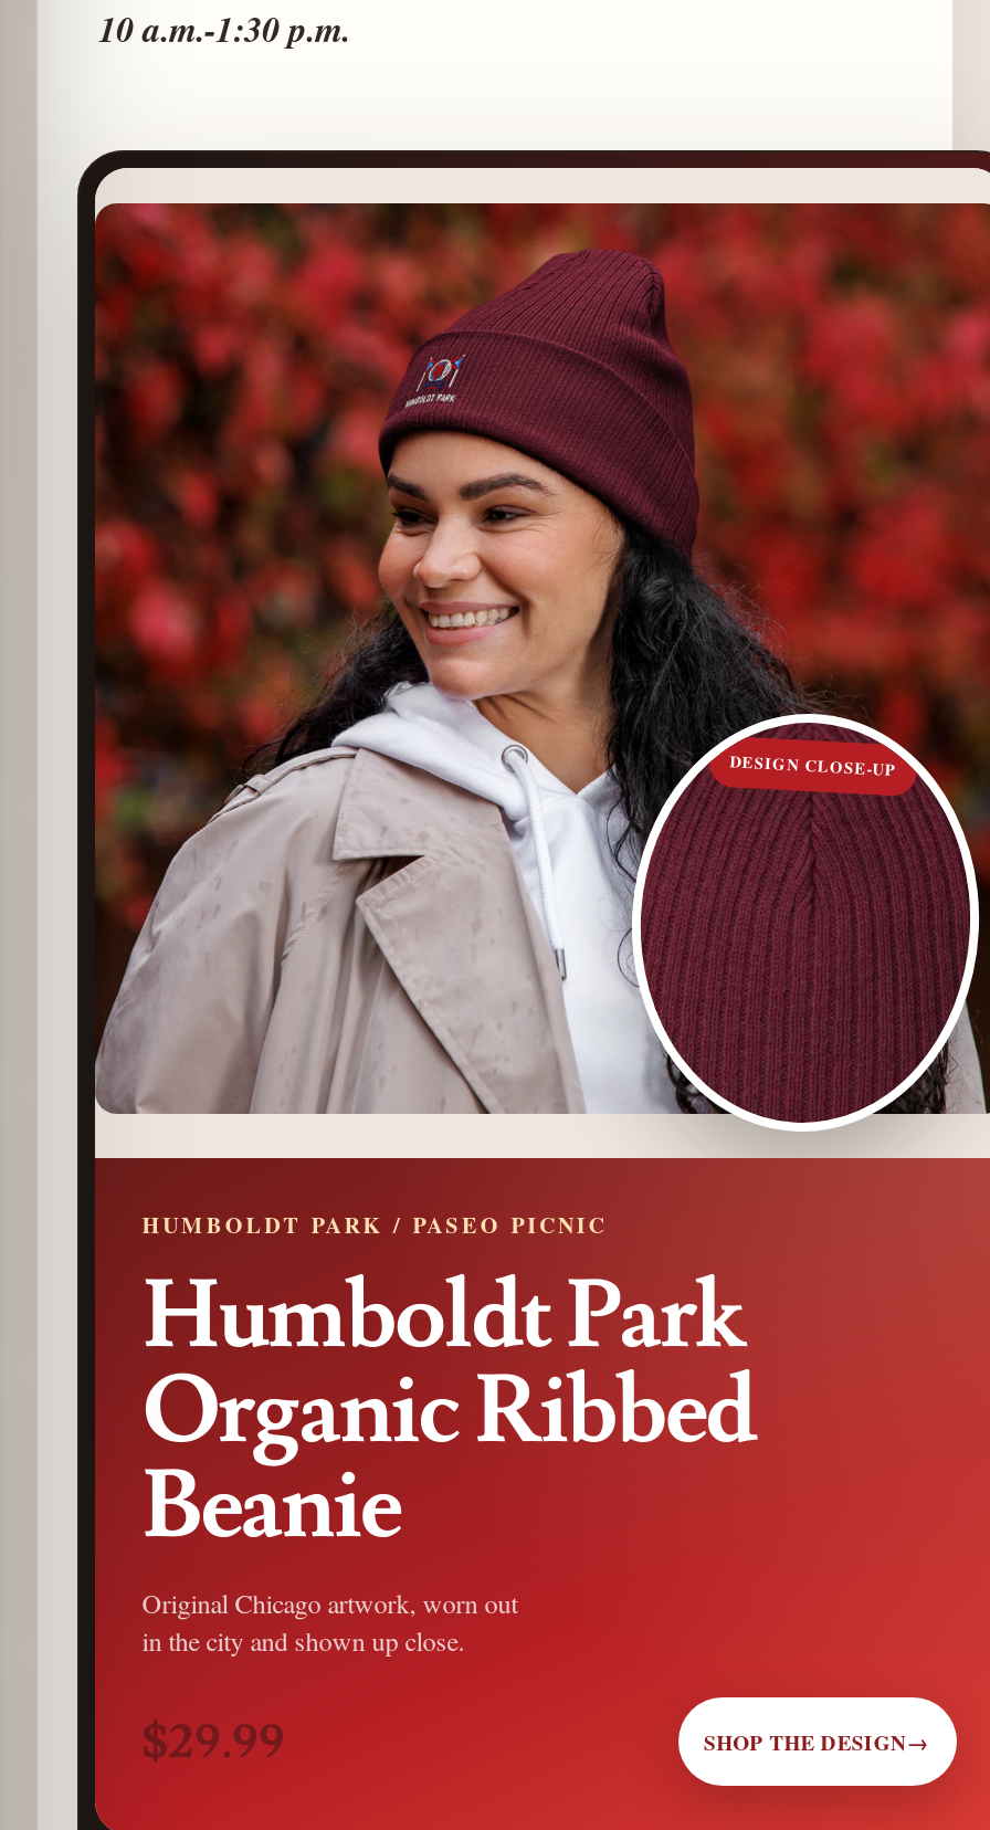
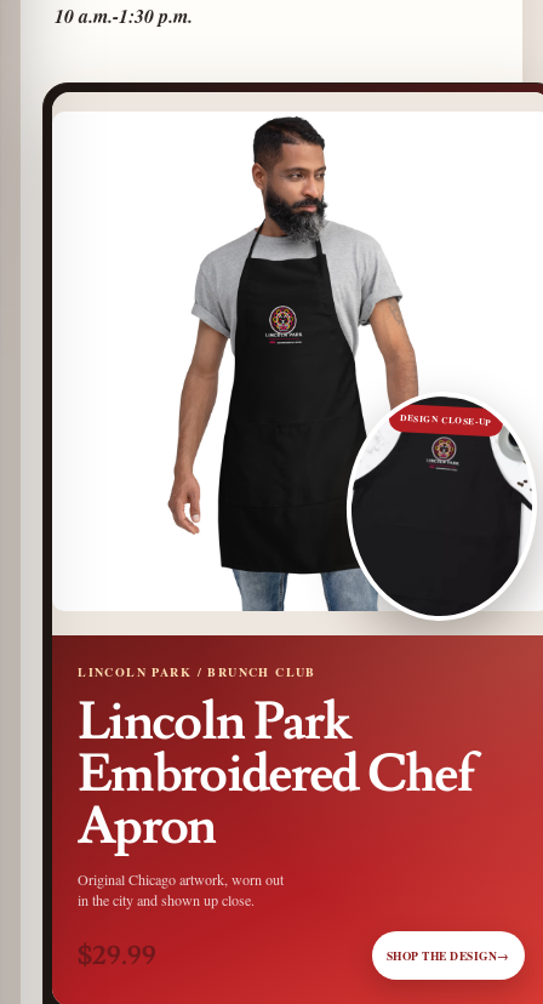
[95,201,983,1569] [image] | HUMBOLDT PARK / PASEO PICNIC | Humboldt Park | Organic Ribbed | Beanie -> [51,112,539,861] [image] | LINCOLN PARK / BRUNCH CLUB | Lincoln Park | Embroidered Chef | Apron

